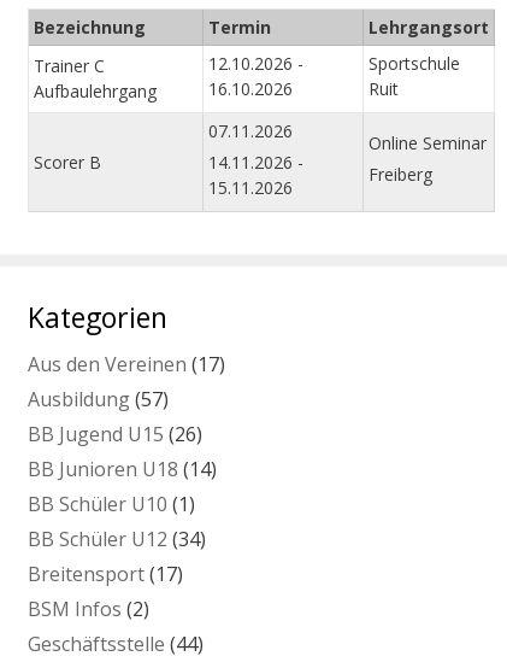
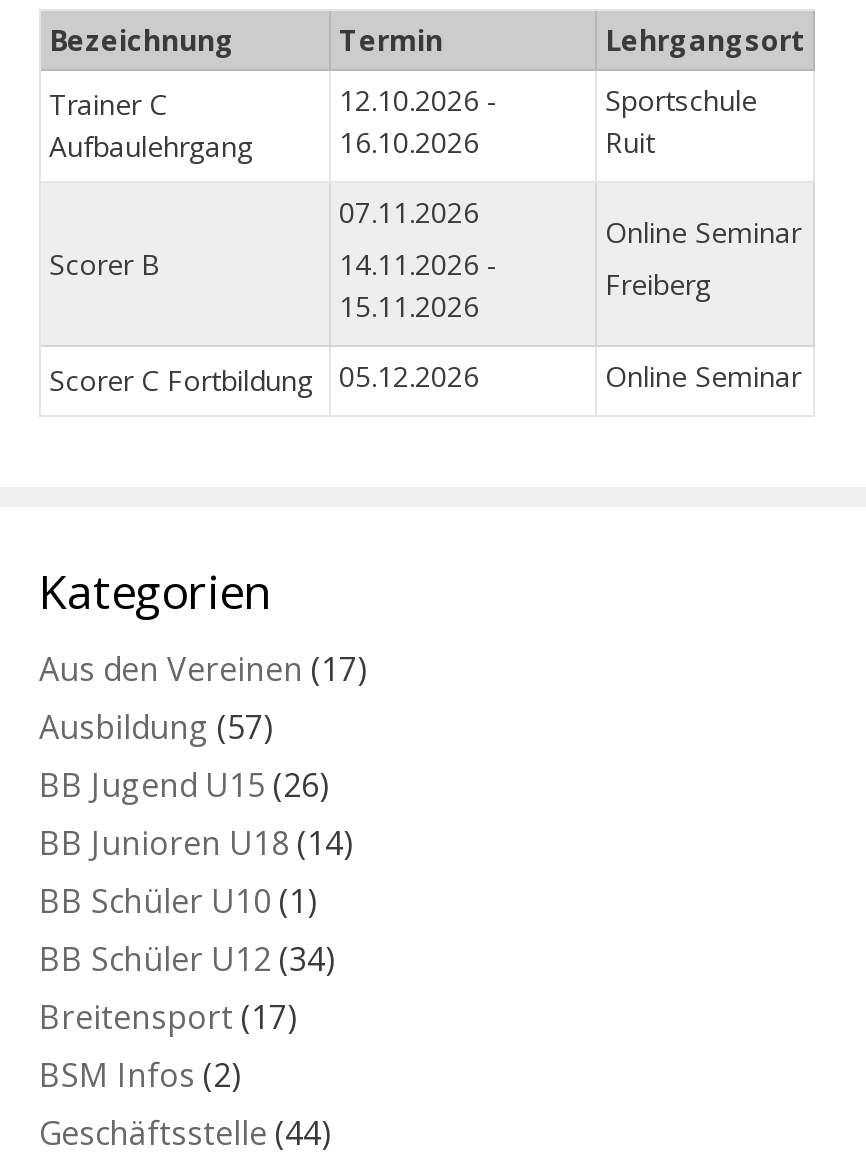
none -> [49,357,801,399] Scorer C Fortbildung | 05.12.2026 | Online Seminar

